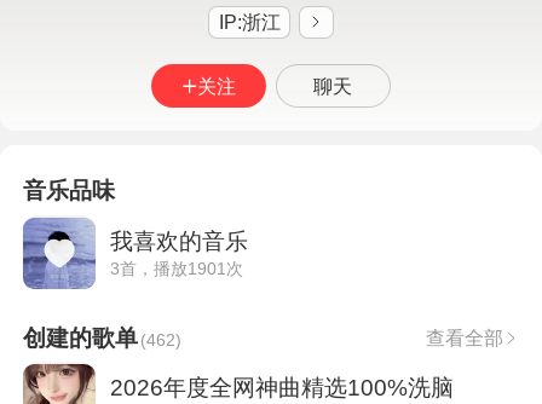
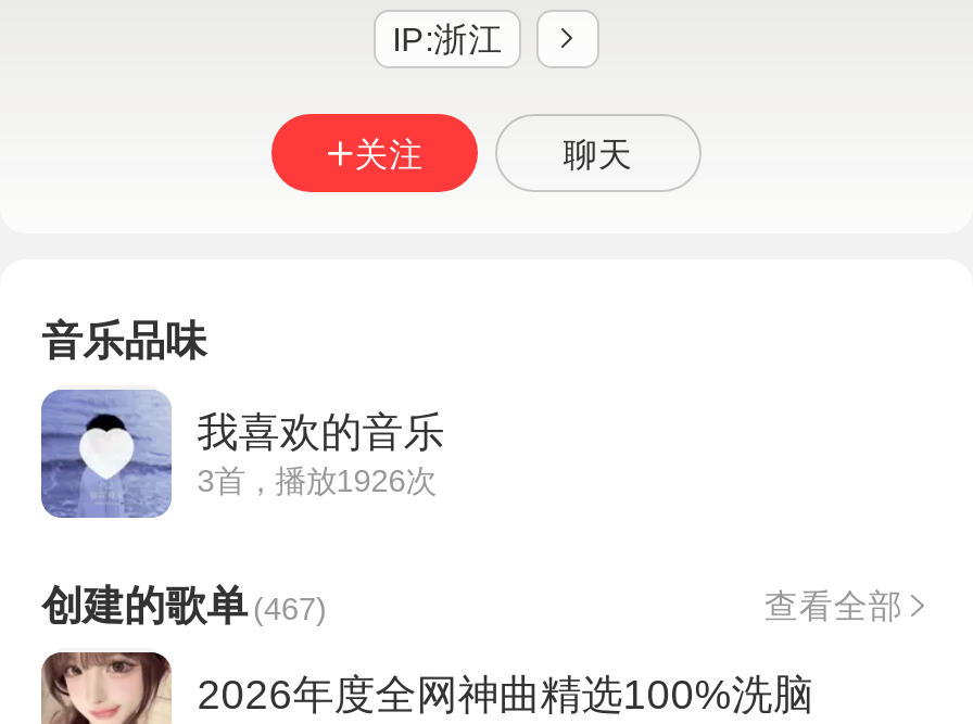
[110,259,243,278] 3首，播放1901次 -> [197,464,436,499] 3首，播放1926次
[23,325,182,350] 创建的歌单 (462) -> [41,582,327,628] 创建的歌单 (467)

